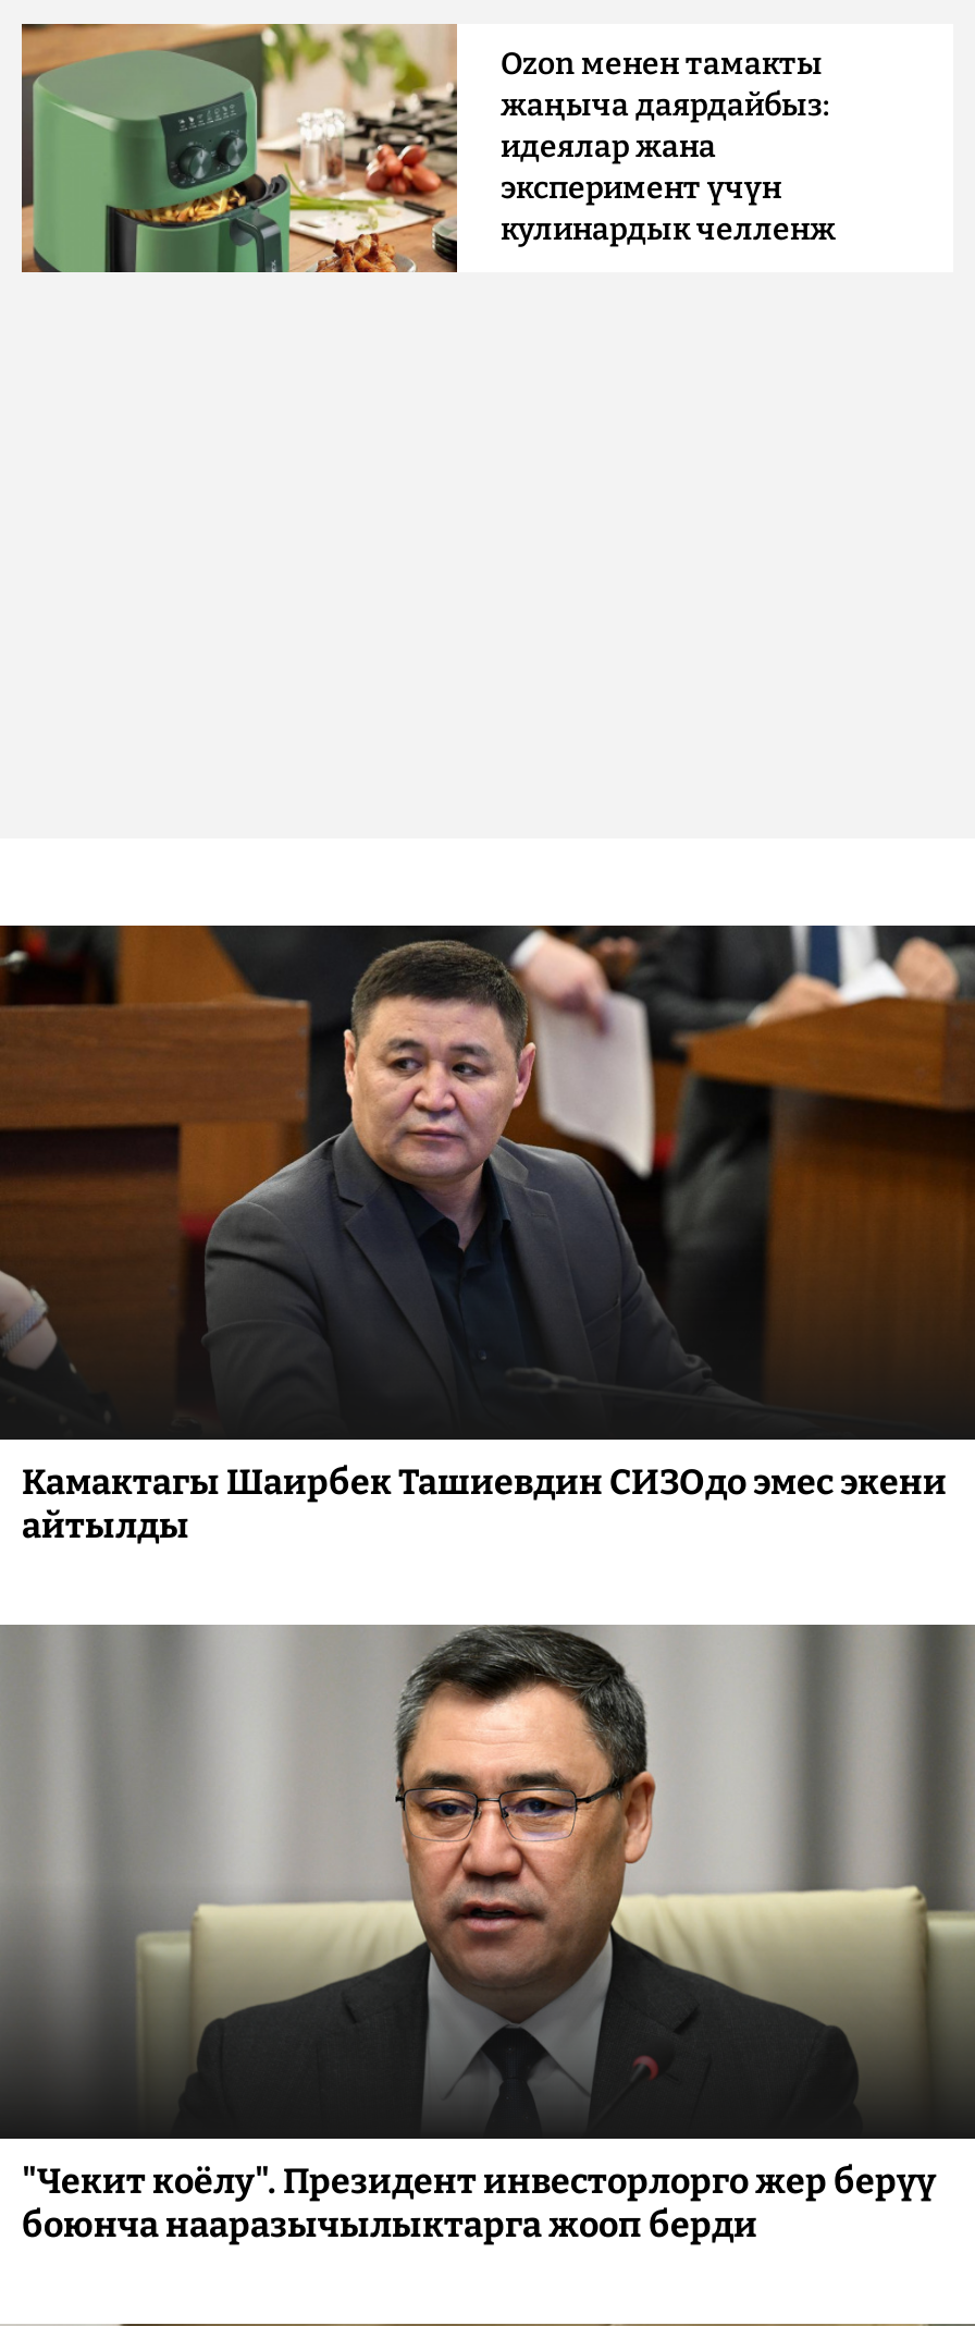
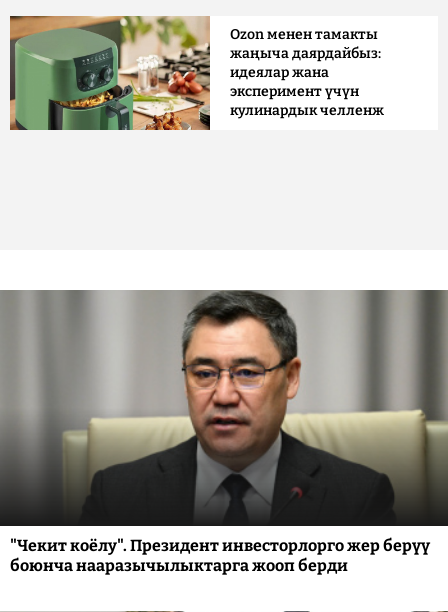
[7,923,968,1546] [image] | Камактагы Шаирбек Ташиевдин СИЗОдо эмес экени | айтылды -> none

